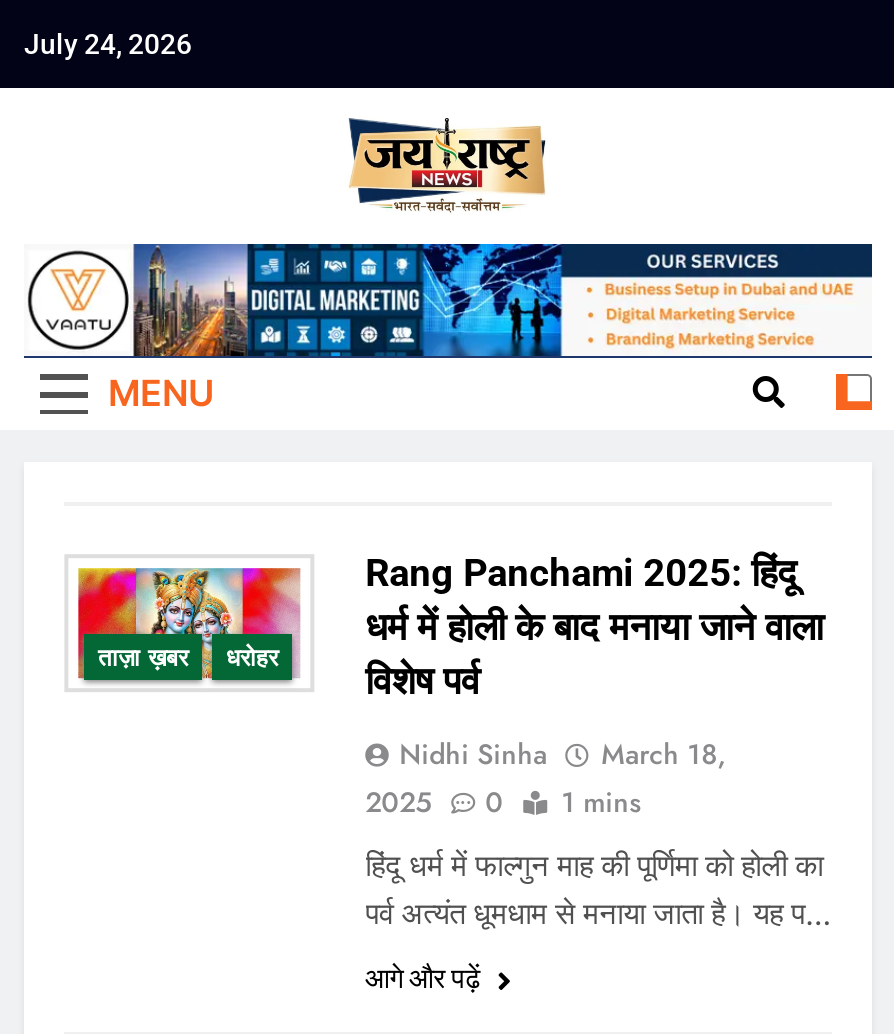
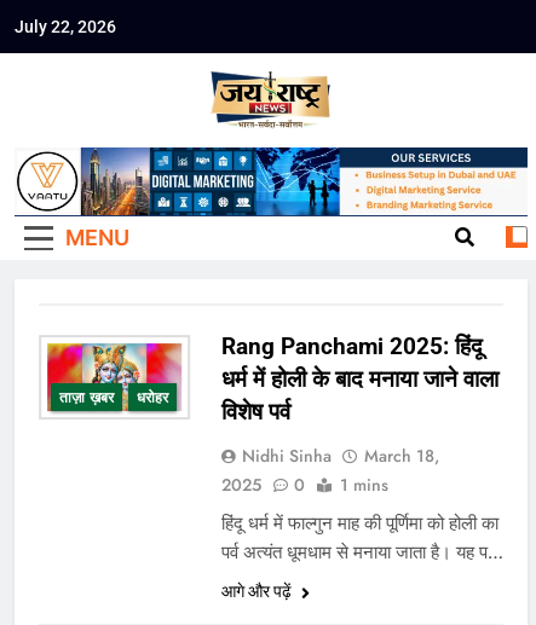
[24,28,192,60] July 24, 2026 -> [15,17,116,36] July 22, 2026

